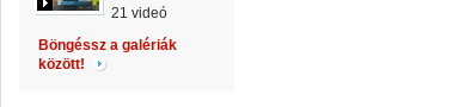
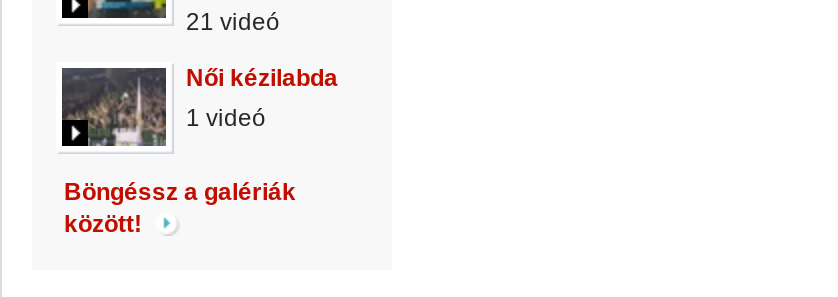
none -> [60,62,338,148] [image] | Női kézilabda | 1 videó

